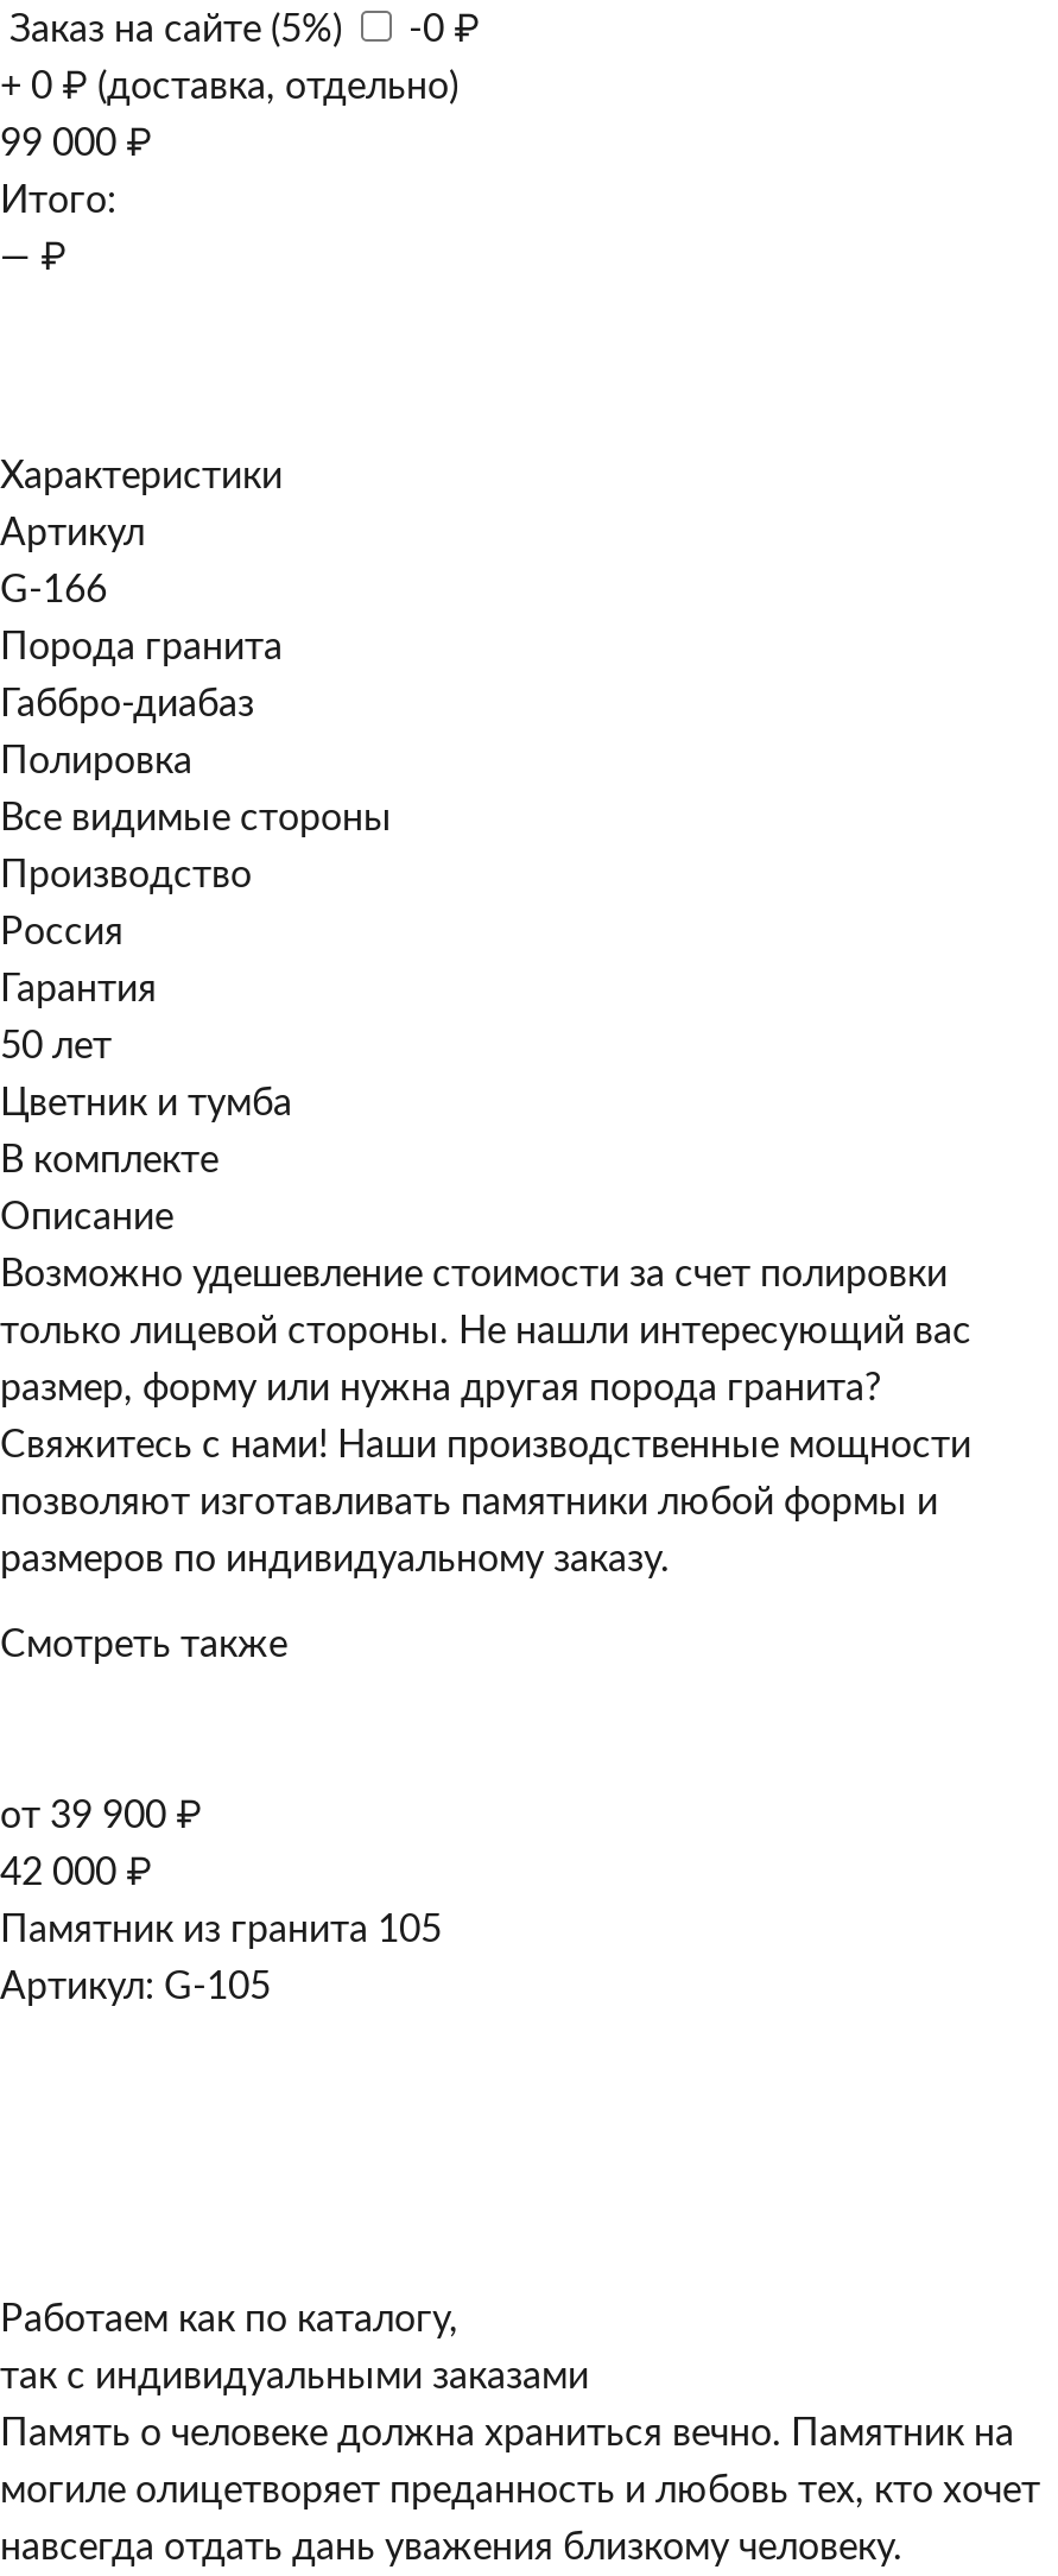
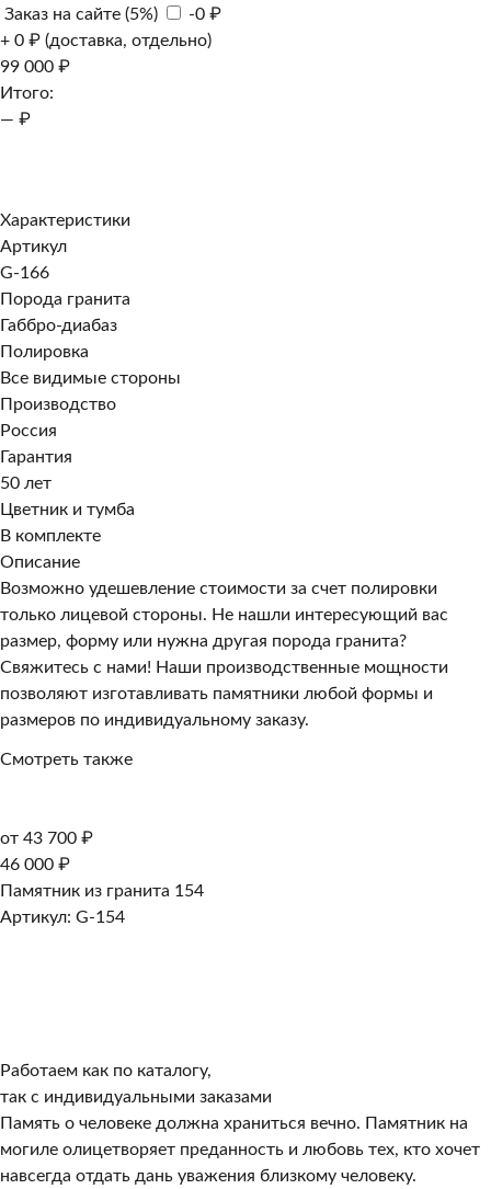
[0,1797,202,1835] от 39 900 ₽ -> [0,830,93,847] от 43 700 ₽
[0,1854,152,1892] 42 000 ₽ -> [0,856,70,873] 46 000 ₽
[0,1911,442,1949] Памятник из гранита 105 -> [0,882,204,900] Памятник из гранита 154
[0,1968,271,2006] Артикул: G-105 -> [0,908,125,926] Артикул: G-154

